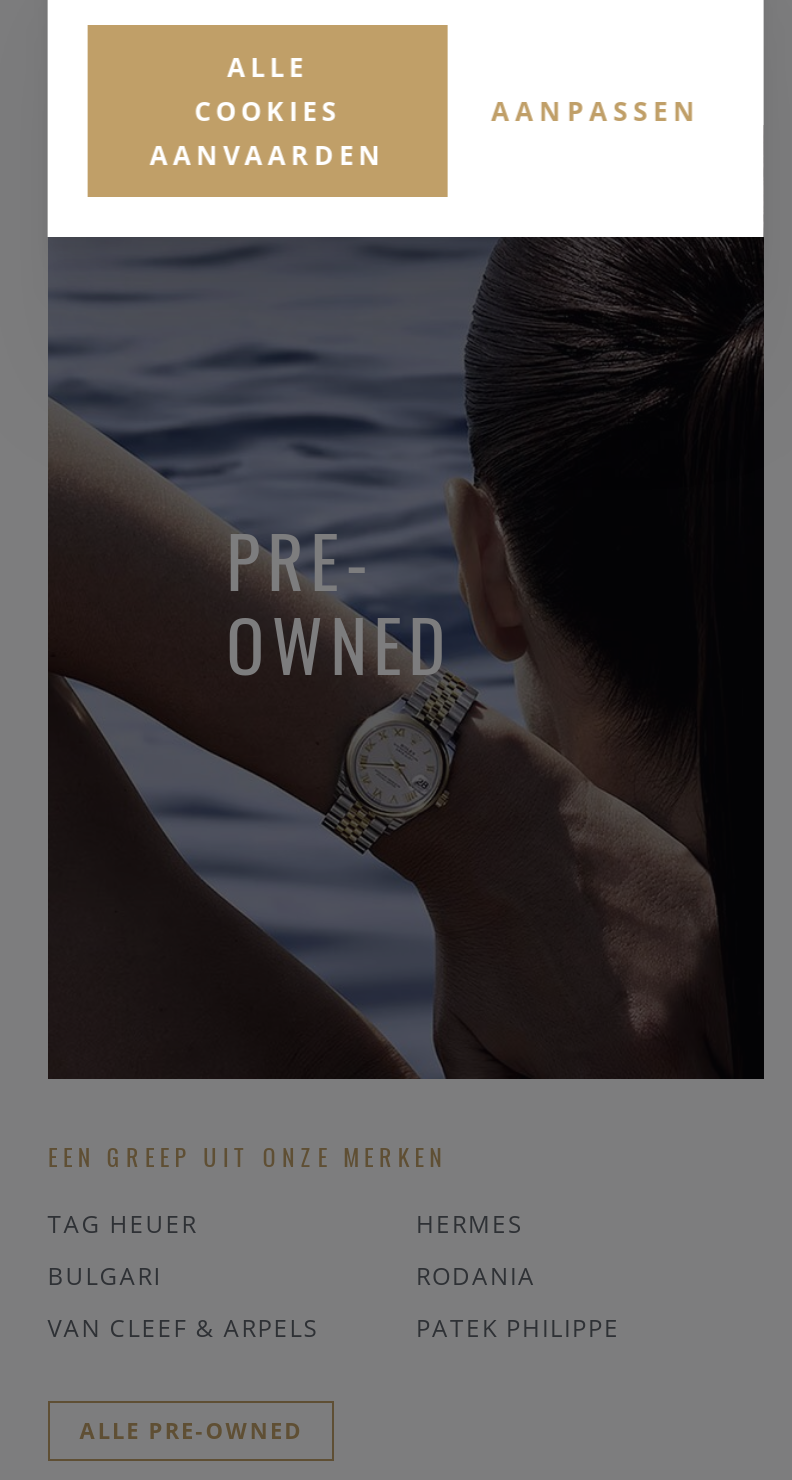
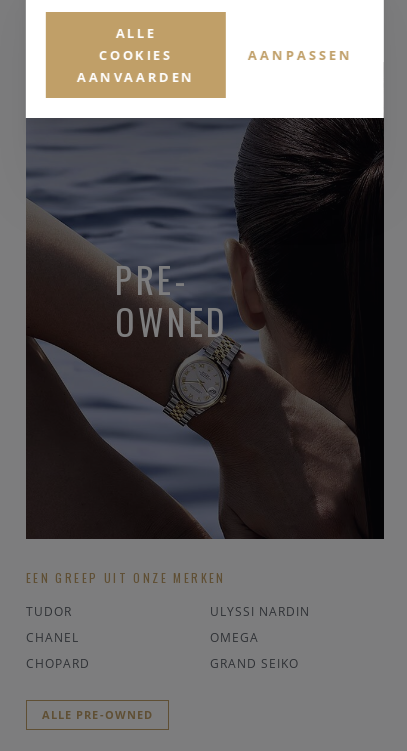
[48,1208,524,1242] TAG HEUER | HERMES -> [26,603,310,620] TUDOR | ULYSSI NARDIN
[48,1260,536,1294] BULGARI | RODANIA -> [26,629,259,646] CHANEL | OMEGA
[48,1312,620,1346] VAN CLEEF & ARPELS | PATEK PHILIPPE -> [26,655,299,672] CHOPARD | GRAND SEIKO

